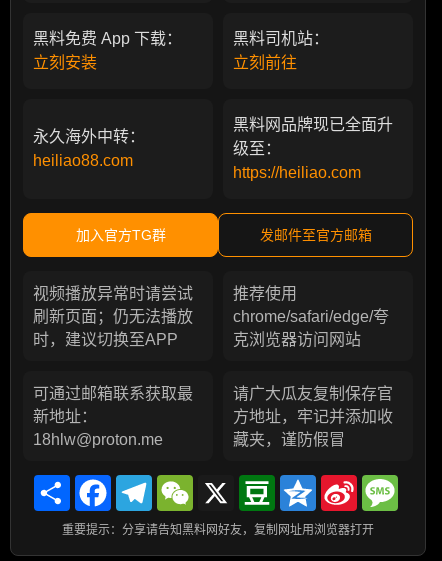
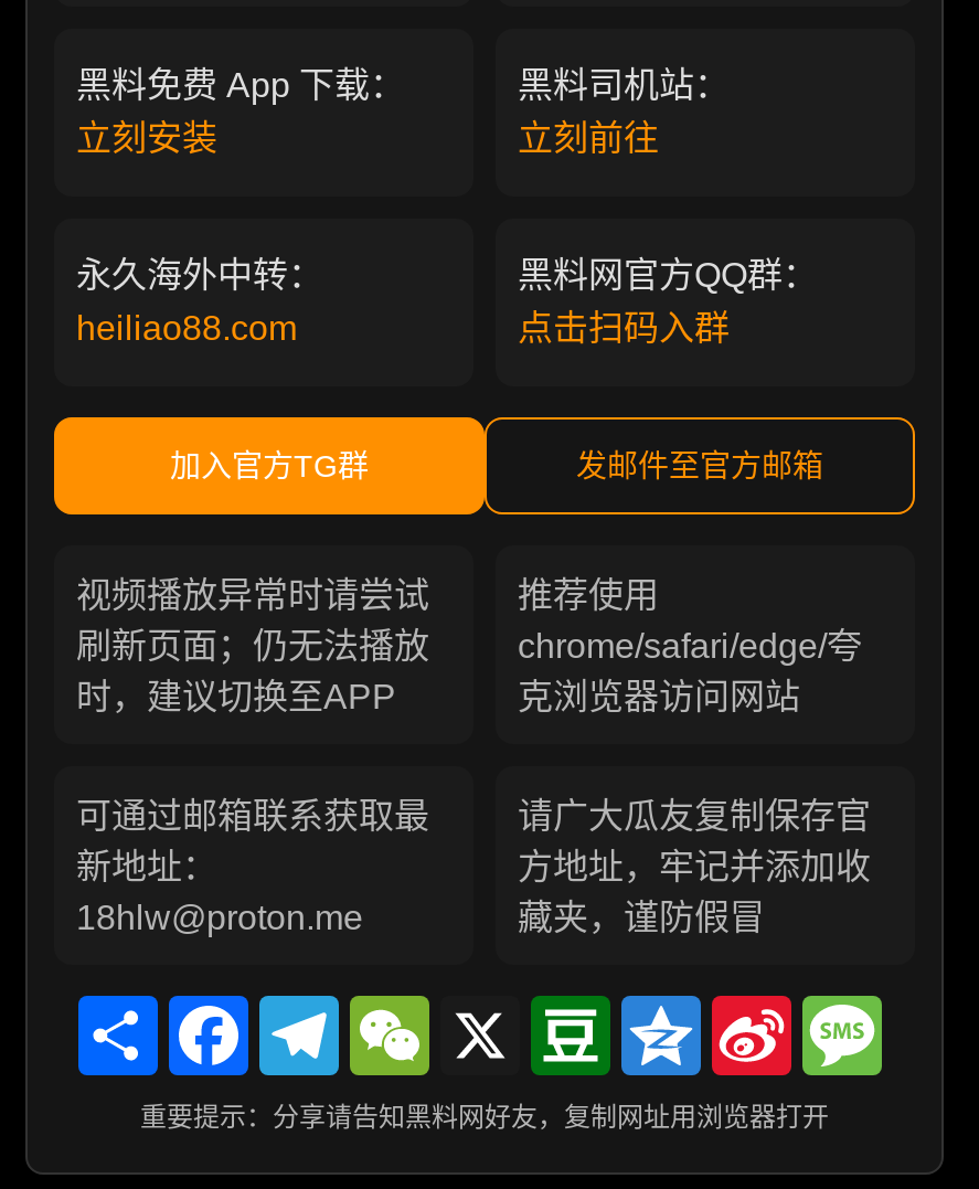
[233,116,393,181] 黑料网品牌现已全面升 | 级至： | https://heiliao.com -> [518,257,818,348] 黑料网官方QQ群： | 点击扫码入群

